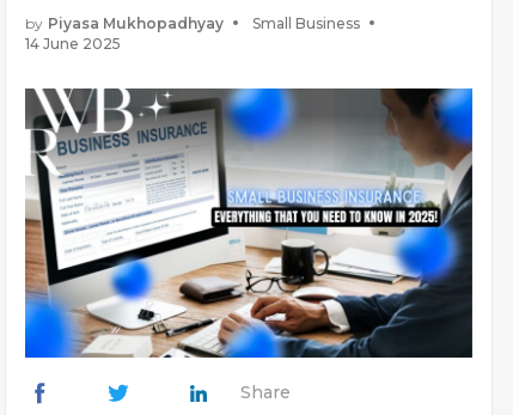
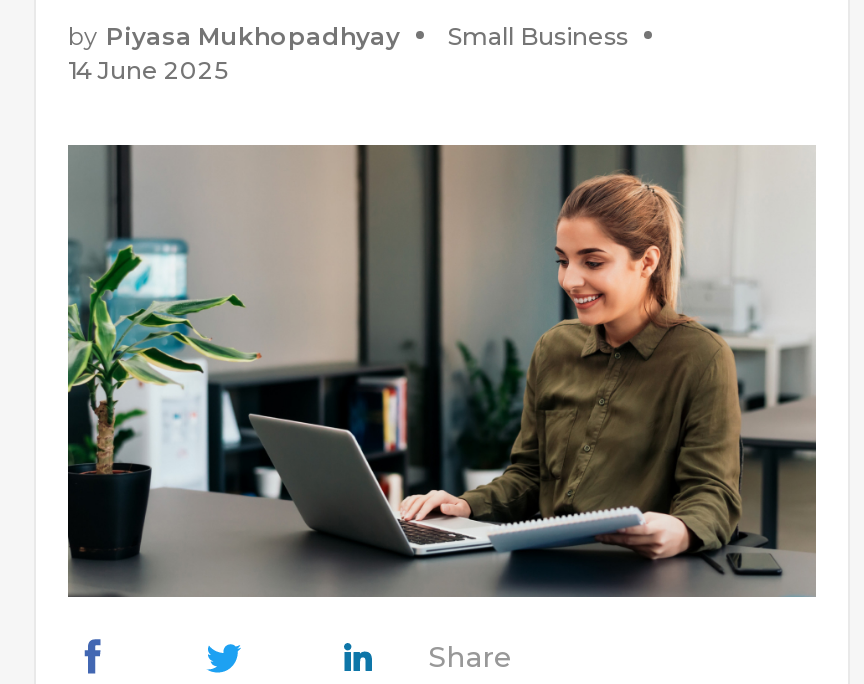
[24,87,474,359] [image] -> [66,143,818,599] [image]

